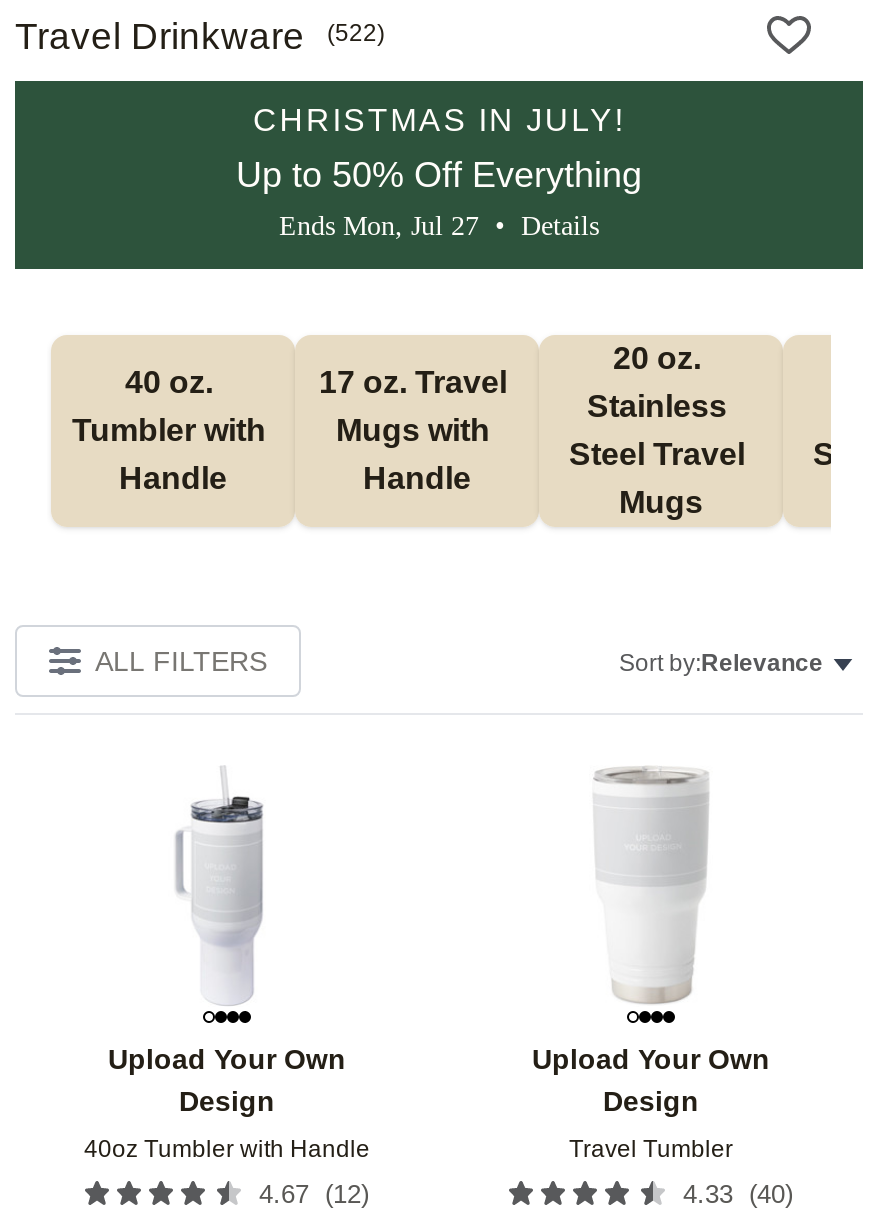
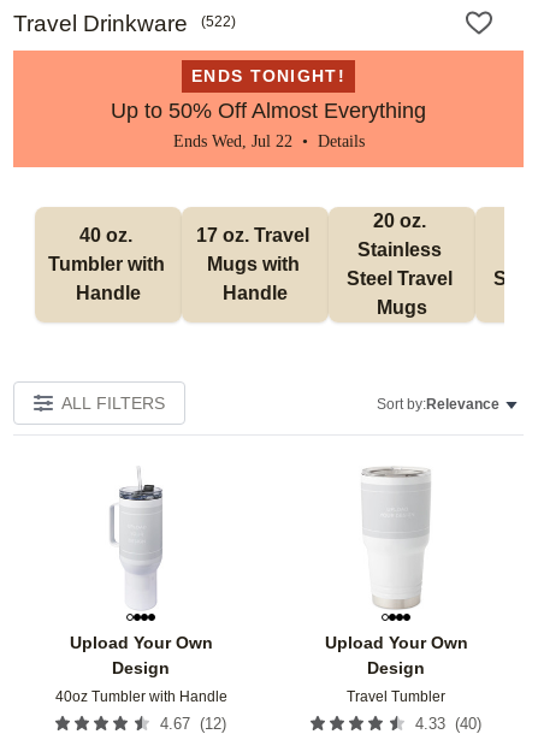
[13,79,865,271] [image] | CHRISTMAS IN JULY! | Up to 50% Off Everything | Ends Mon, Jul 27 • Details -> [12,49,525,168] [image] | ENDS TONIGHT! | Up to 50% Off Almost Everything | Ends Wed, Jul 22 • Details

